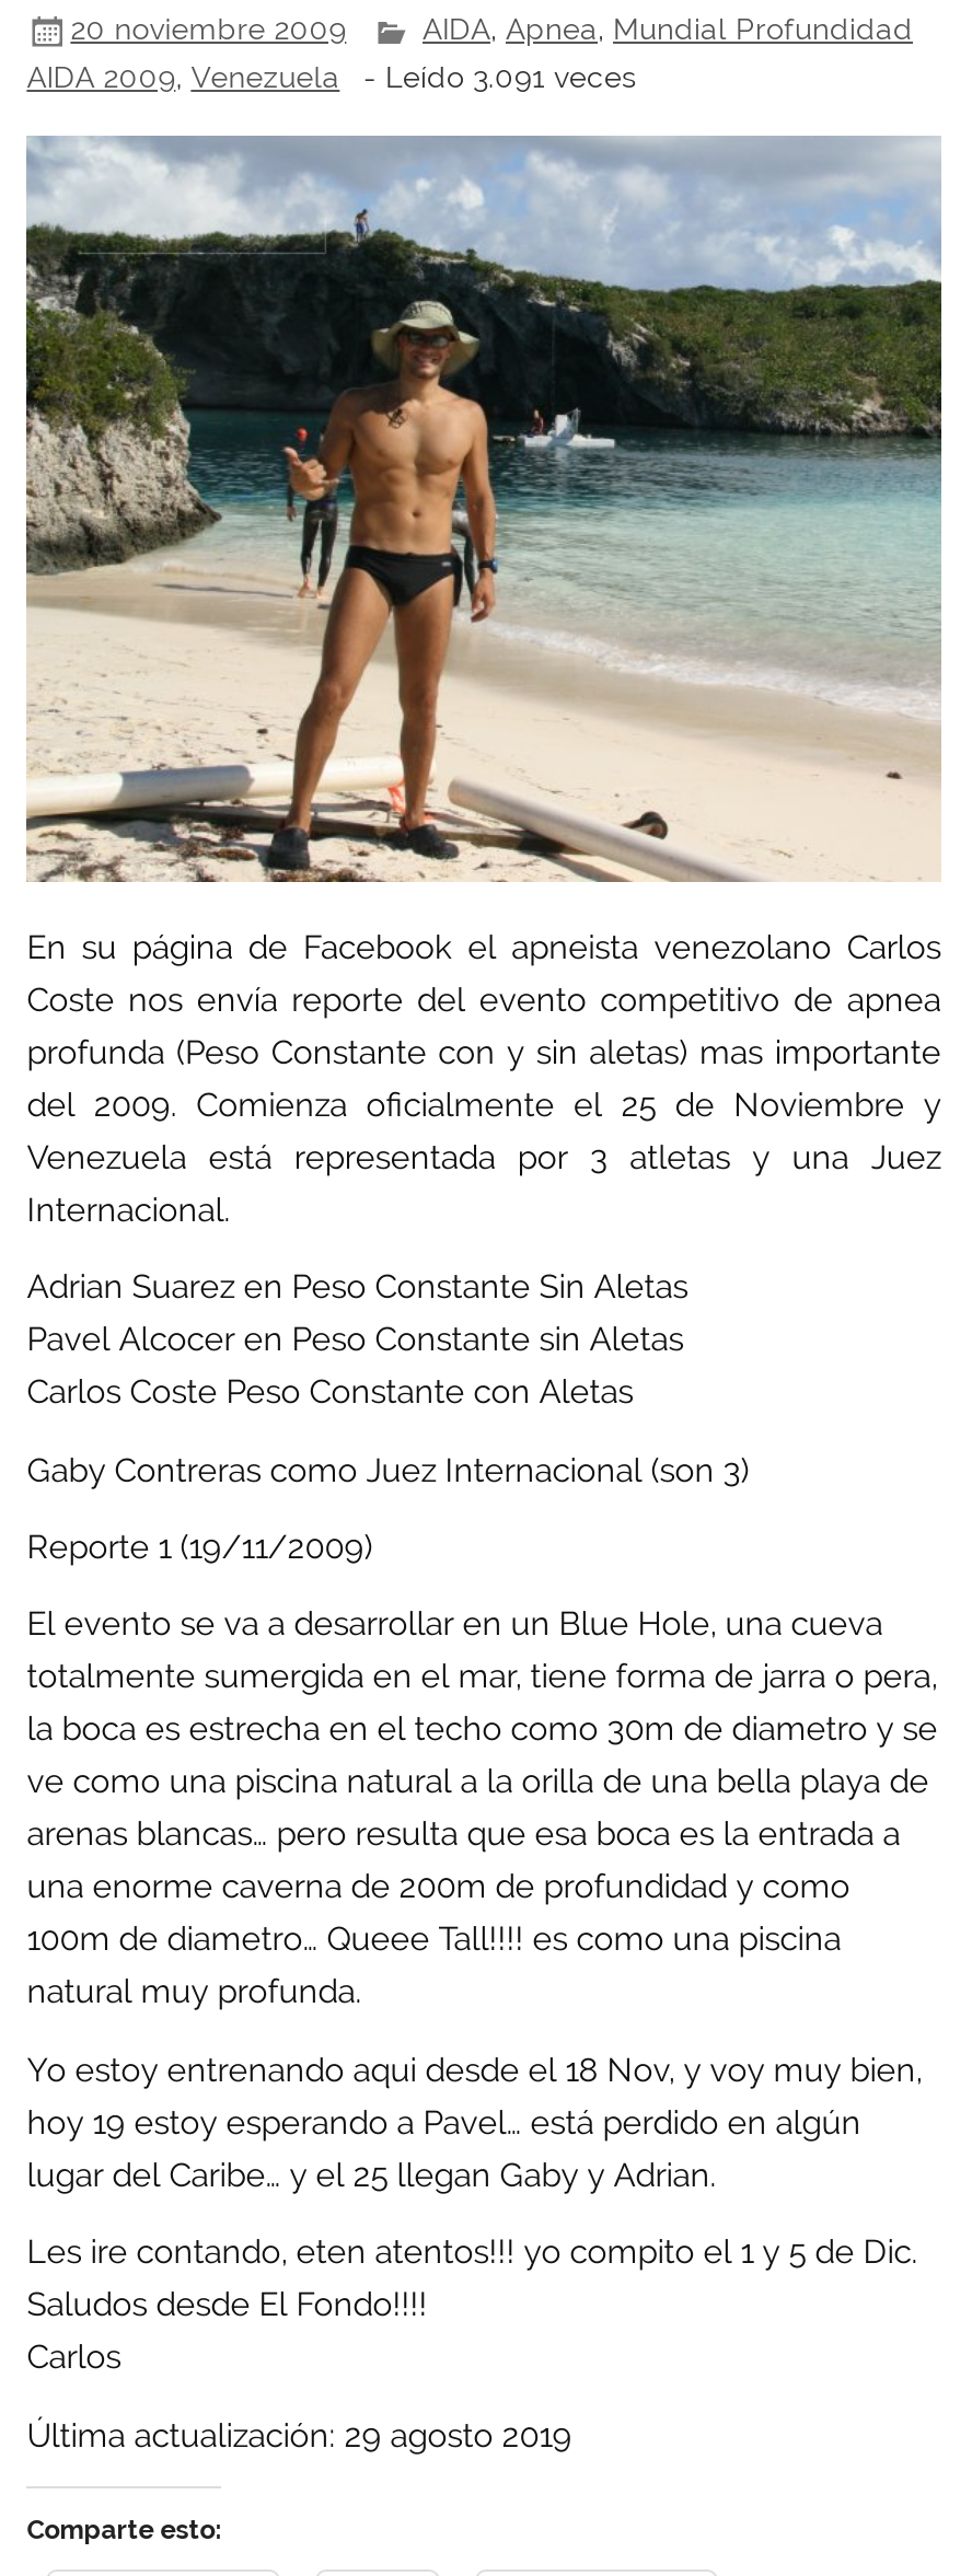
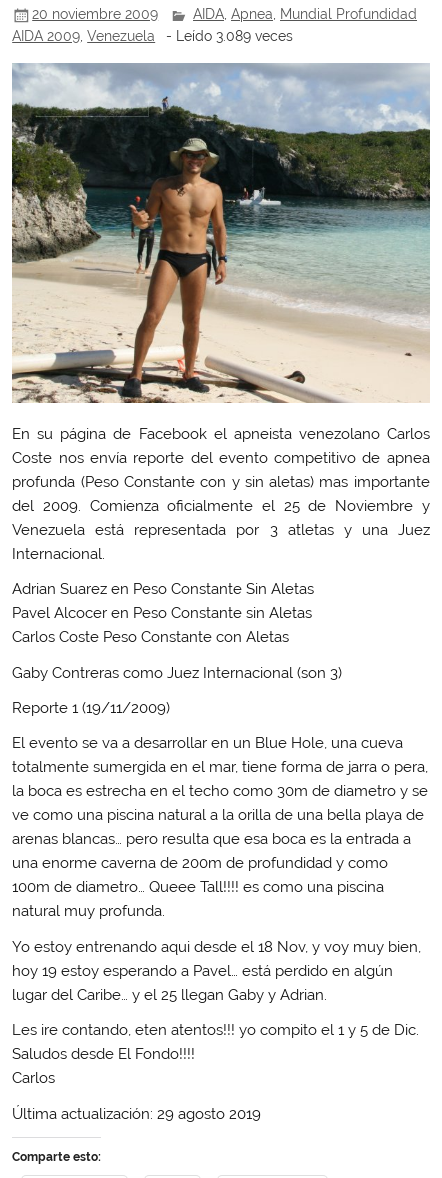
[27,58,637,93] AIDA 2009, Venezuela - Leído 3.091 veces -> [12,28,293,44] AIDA 2009, Venezuela - Leído 3.089 veces

